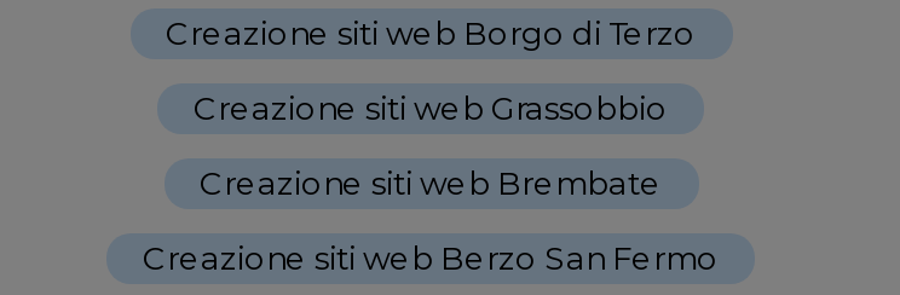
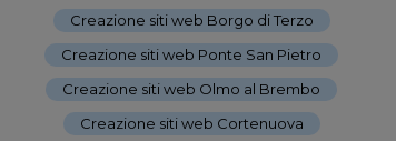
[194,87,668,126] Creazione siti web Grassobbio -> [61,45,321,63] Creazione siti web Ponte San Pietro
[200,162,662,201] Creazione siti web Brembate -> [62,79,320,97] Creazione siti web Olmo al Brembo
[143,237,719,276] Creazione siti web Berzo San Fermo -> [80,114,303,132] Creazione siti web Cortenuova

